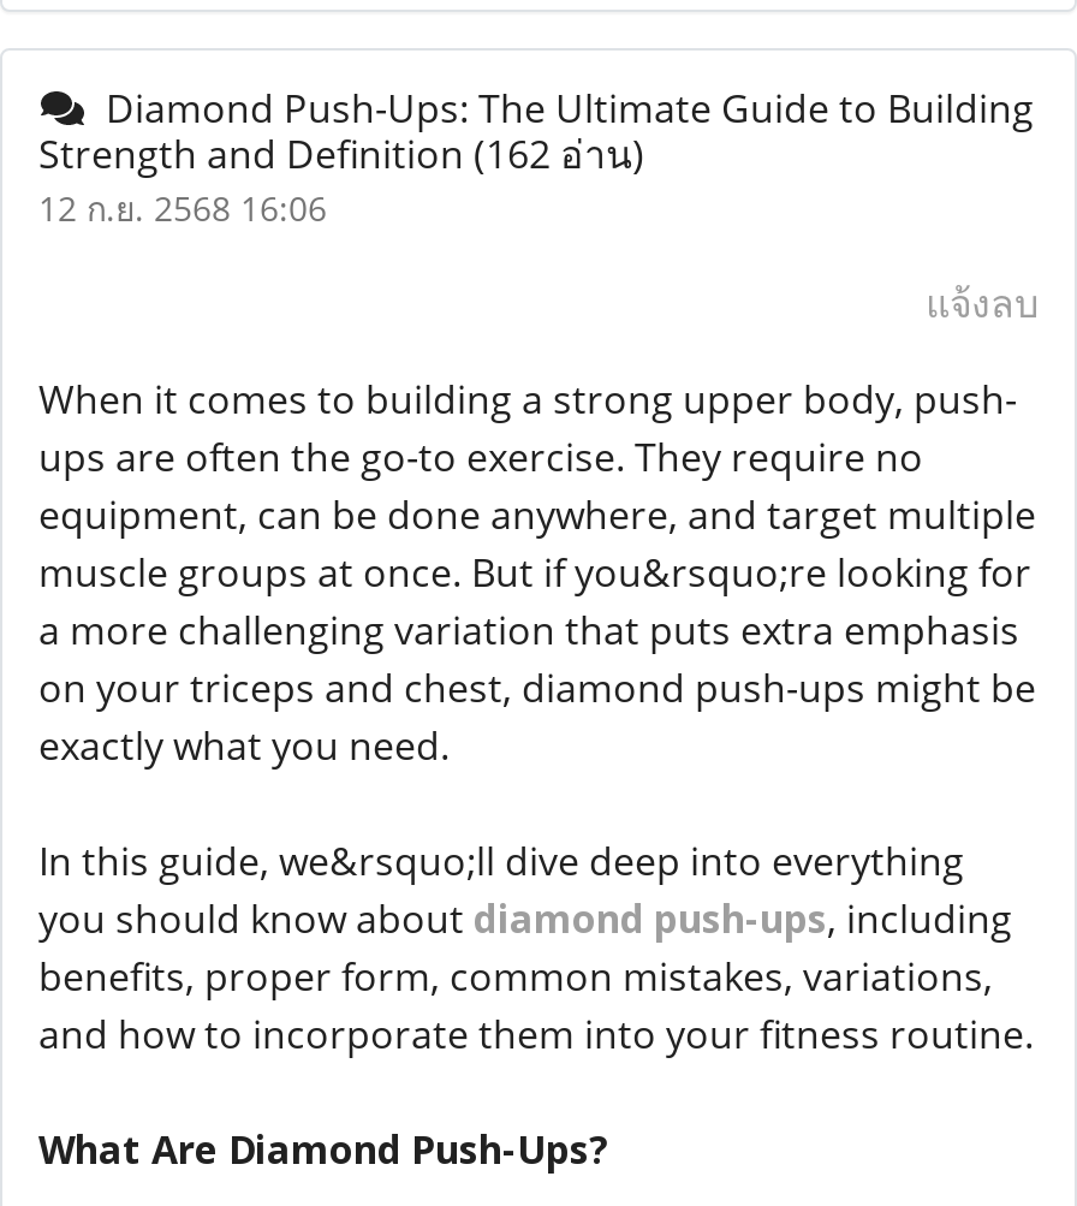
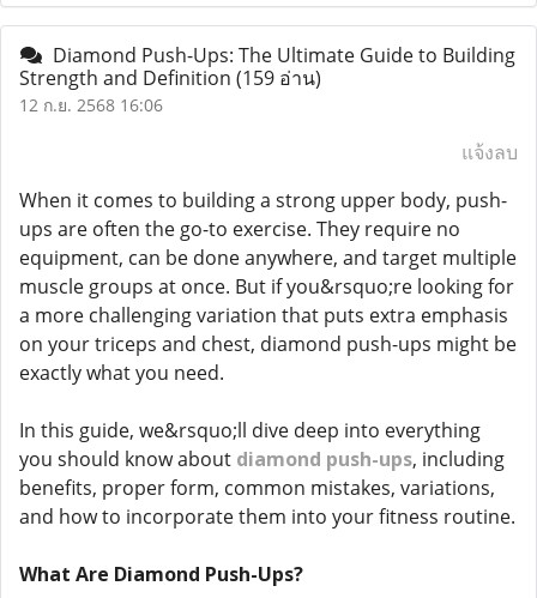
[38,127,644,180] Strength and Definition (162 อ่าน) -> [19,65,321,91] Strength and Definition (159 อ่าน)

